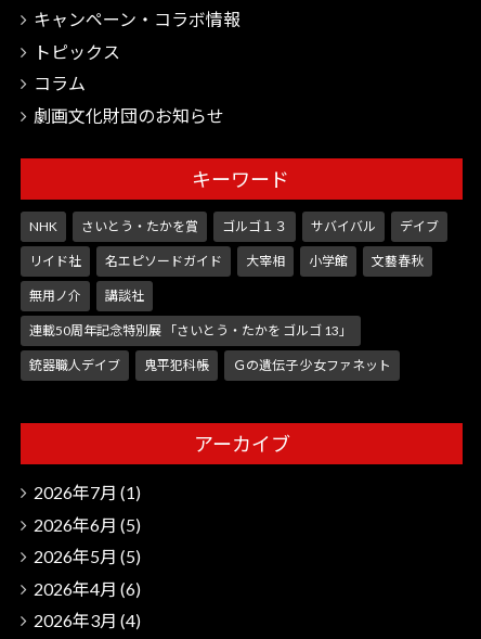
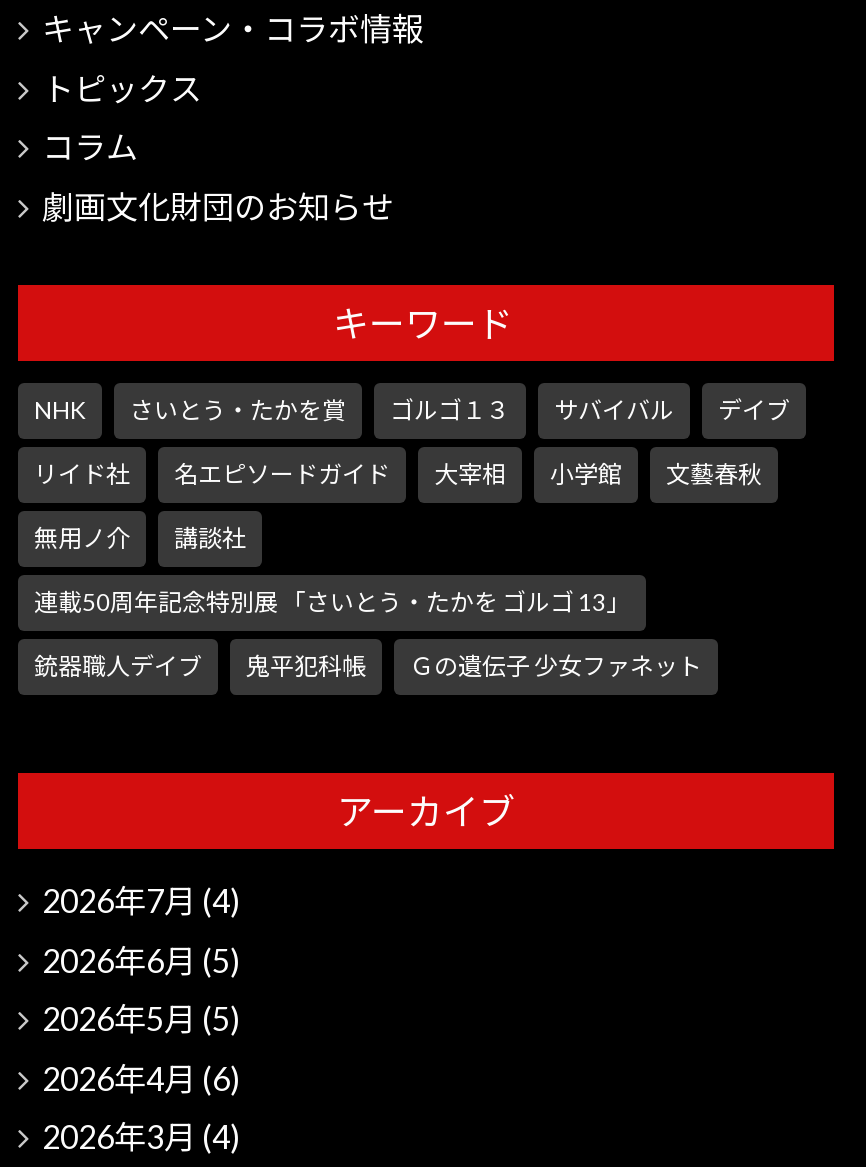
[34,482,141,502] 2026年7月(1) -> [42,881,240,919] 2026年7月(4)

